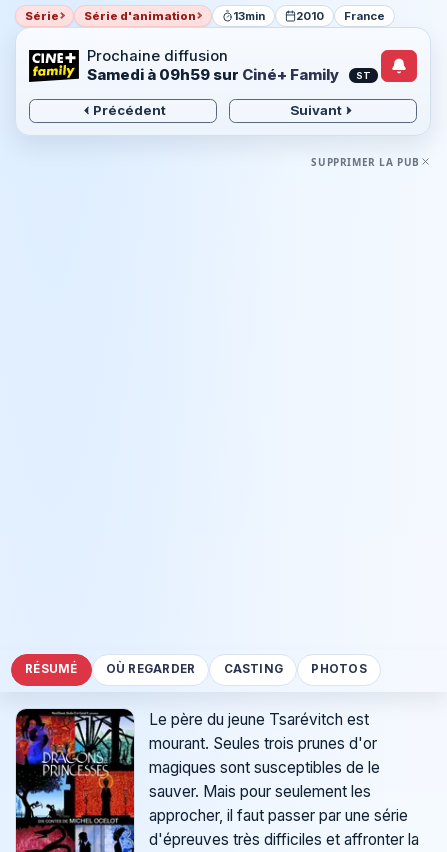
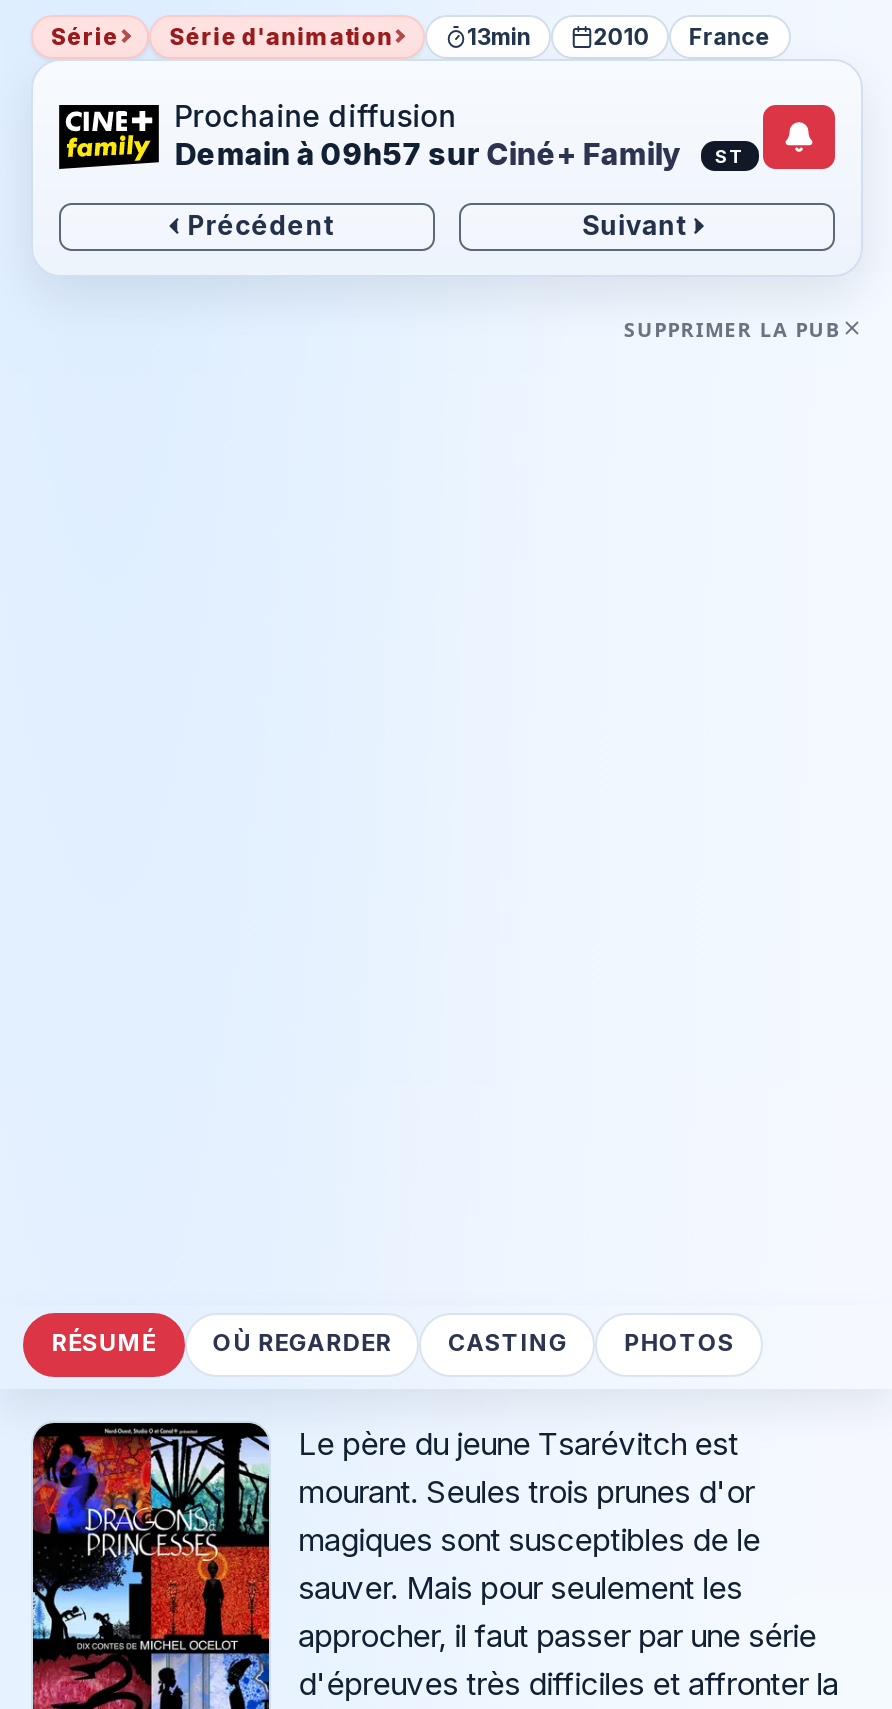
[87,66,339,84] Samedi à 09h59 sur Ciné+ Family -> [175,136,681,172] Demain à 09h57 sur Ciné+ Family

